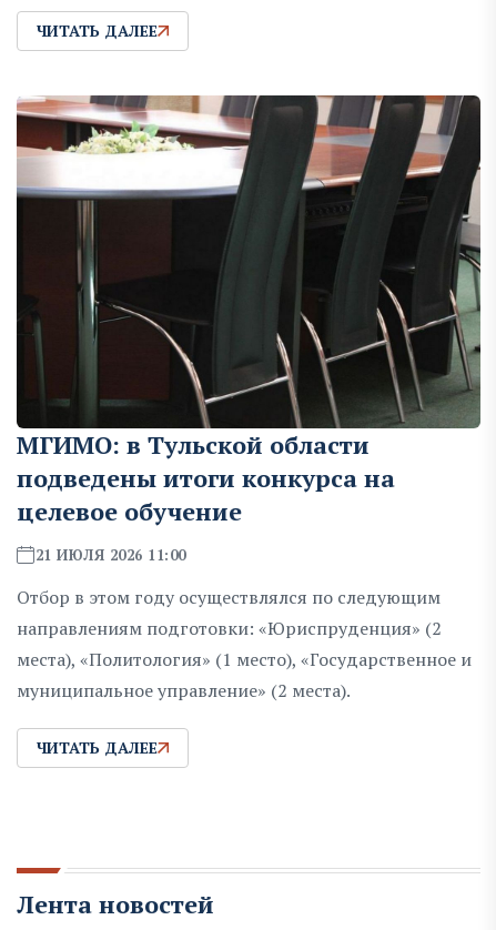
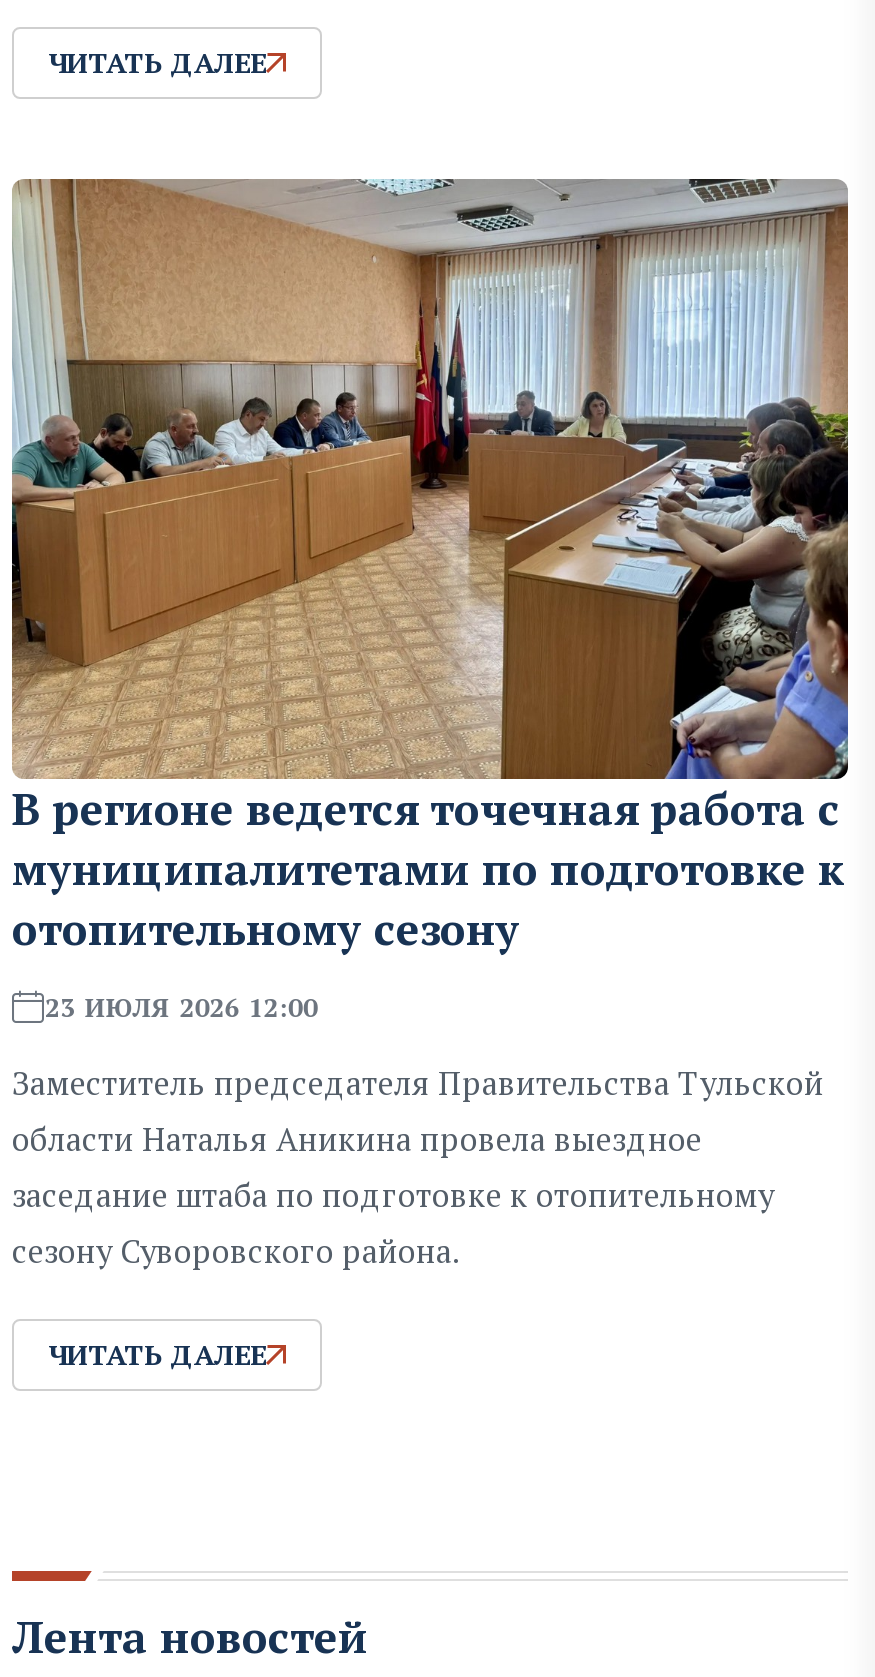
[16,94,482,527] [image] | МГИМО: в Тульской области | подведены итоги конкурса на | целевое обучение -> [10,177,850,958] [image] | В регионе ведется точечная работа с | муниципалитетами по подготовке к | отопительному сезону
[35,545,186,565] 21 ИЮЛЯ 2026 11:00 -> [45,990,318,1026] 23 ИЮЛЯ 2026 12:00
[17,585,472,703] Отбор в этом году осуществлялся по следующим | направлениям подготовки: «Юриспруденция» (2 | места), «Политология» (1 место), «Государственное и | муниципальное управление» (2 места). -> [12,1062,824,1274] Заместитель председателя Правительства Тульской | области Наталья Аникина провела выездное | заседание штаба по подготовке к отопительному | сезону Суворовского района.

